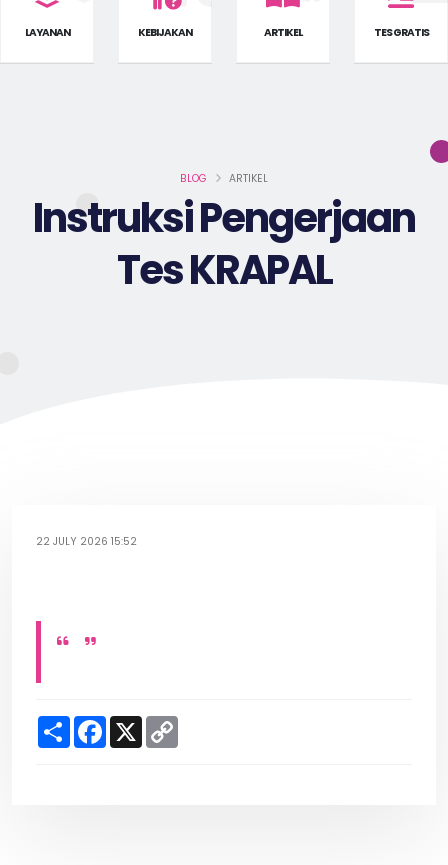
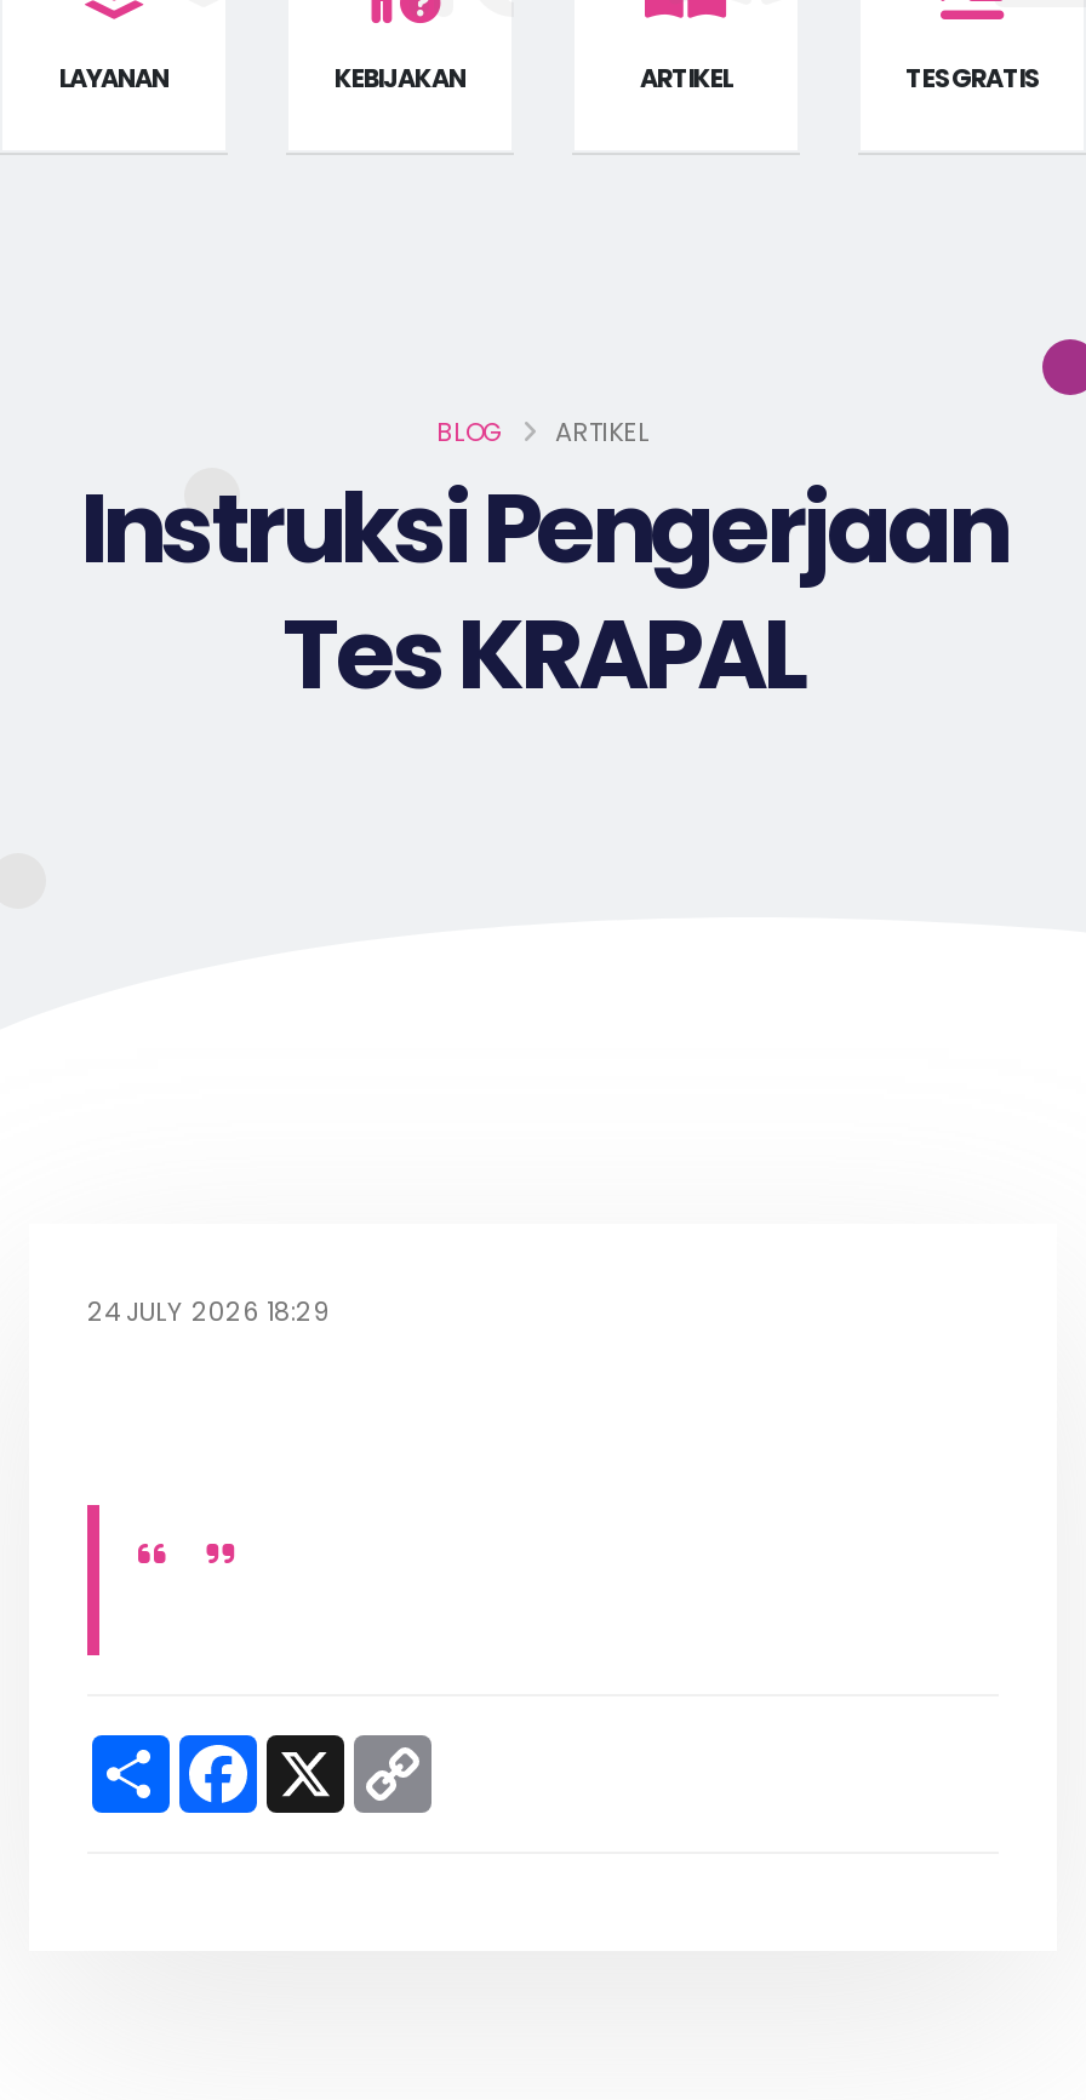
[36,534,137,549] 22 JULY 2026 15:52 -> [87,1294,330,1331] 24 JULY 2026 18:29

